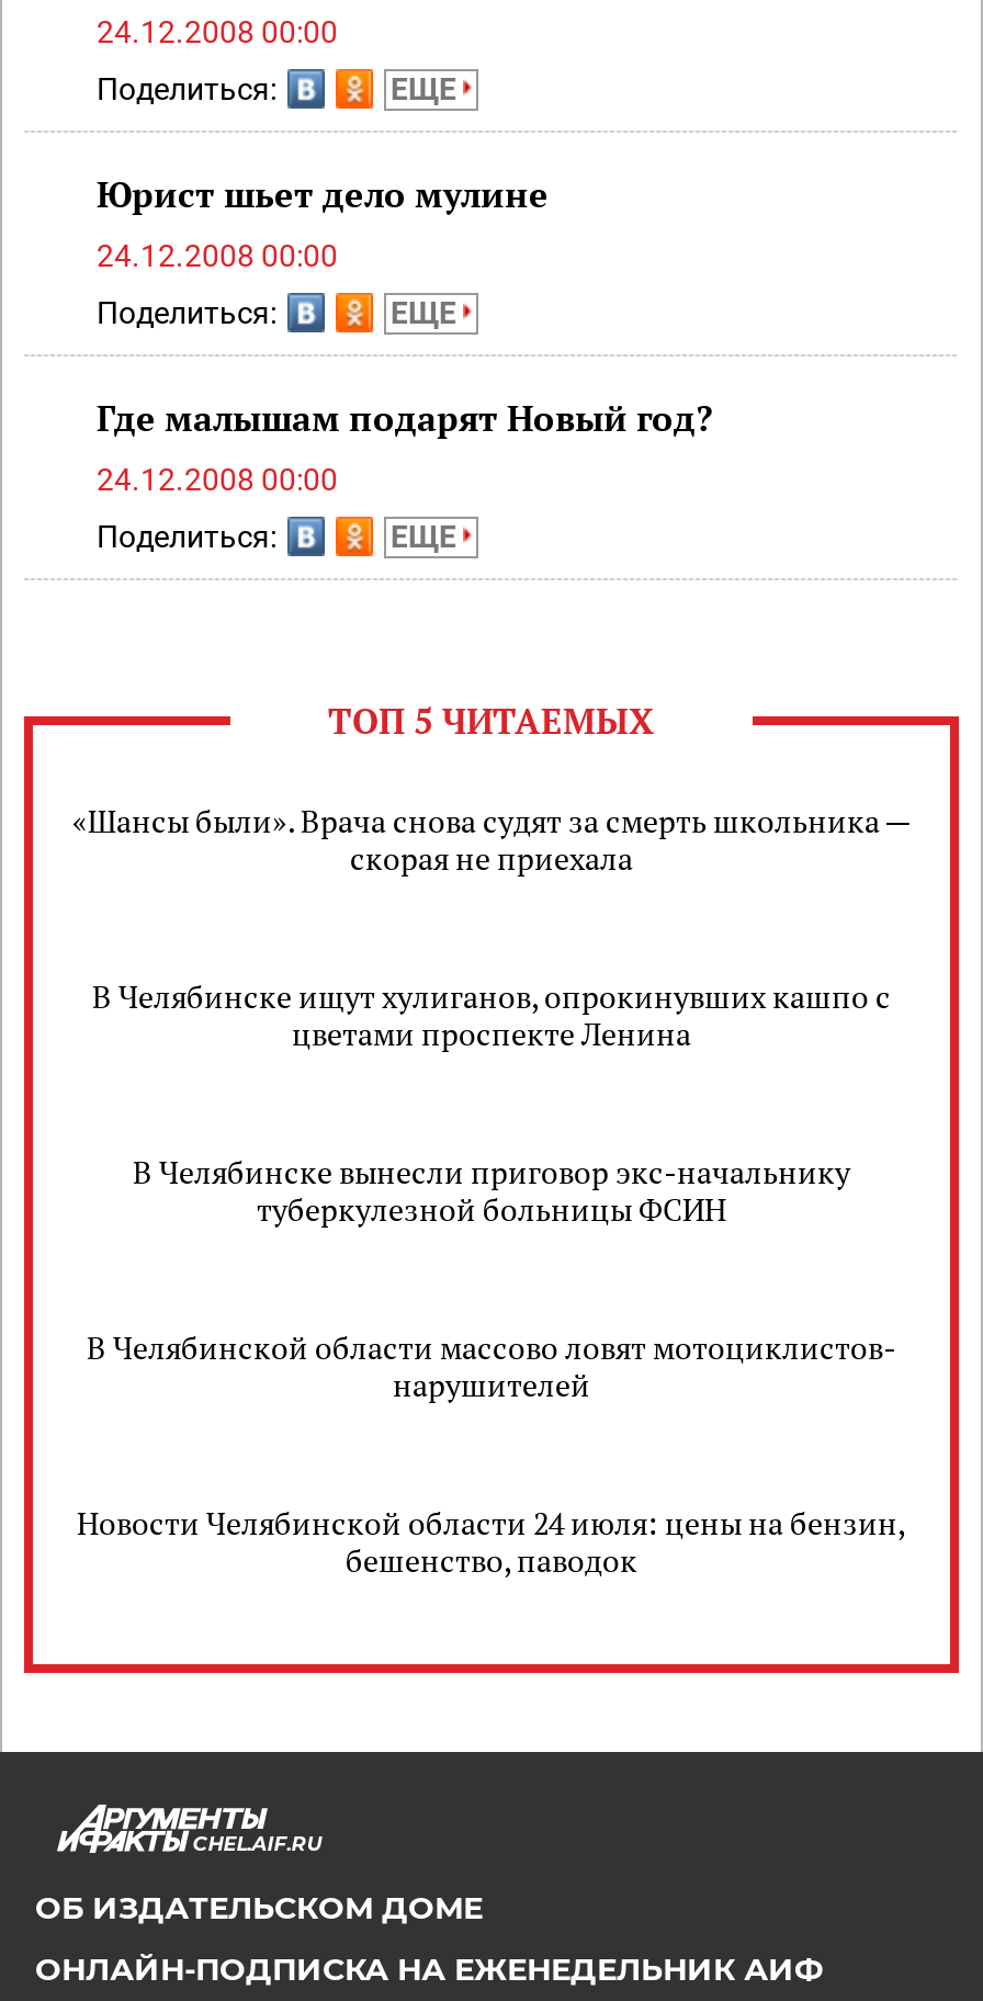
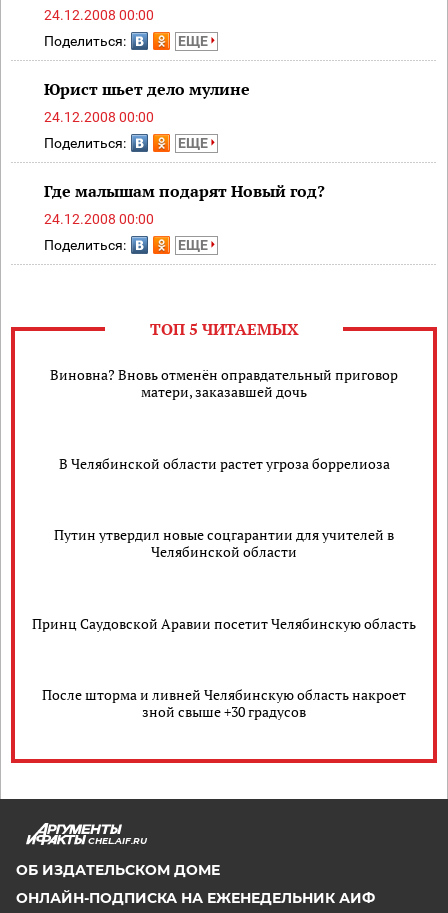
[72,800,911,879] «Шансы были». Врача снова судят за смерть школьника — | скорая не приехала -> [50,365,398,401] Виновна? Вновь отменён оправдательный приговор | матери, заказавшей дочь
[92,975,891,1054] В Челябинске ищут хулиганов, опрокинувших кашпо с | цветами проспекте Ленина -> [58,453,389,472] В Челябинской области растет угроза боррелиоза
[133,1151,850,1230] В Челябинске вынесли приговор экс-начальнику | туберкулезной больницы ФСИН -> [54,525,394,561] Путин утвердил новые соцгарантии для учителей в | Челябинской области
[87,1326,896,1405] В Челябинской области массово ловят мотоциклистов- | нарушителей -> [32,613,416,632] Принц Саудовской Аравии посетит Челябинскую область
[77,1502,906,1581] Новости Челябинской области 24 июля: цены на бензин, | бешенство, паводок -> [42,685,406,721] После шторма и ливней Челябинскую область накроет | зной свыше +30 градусов

